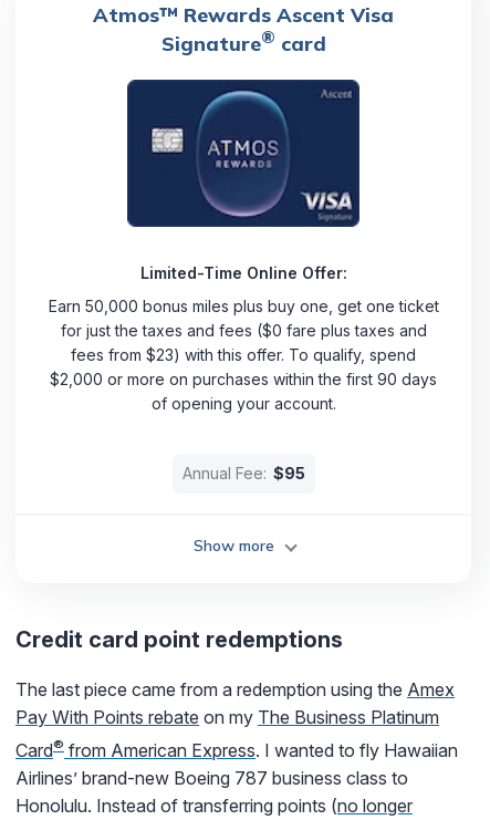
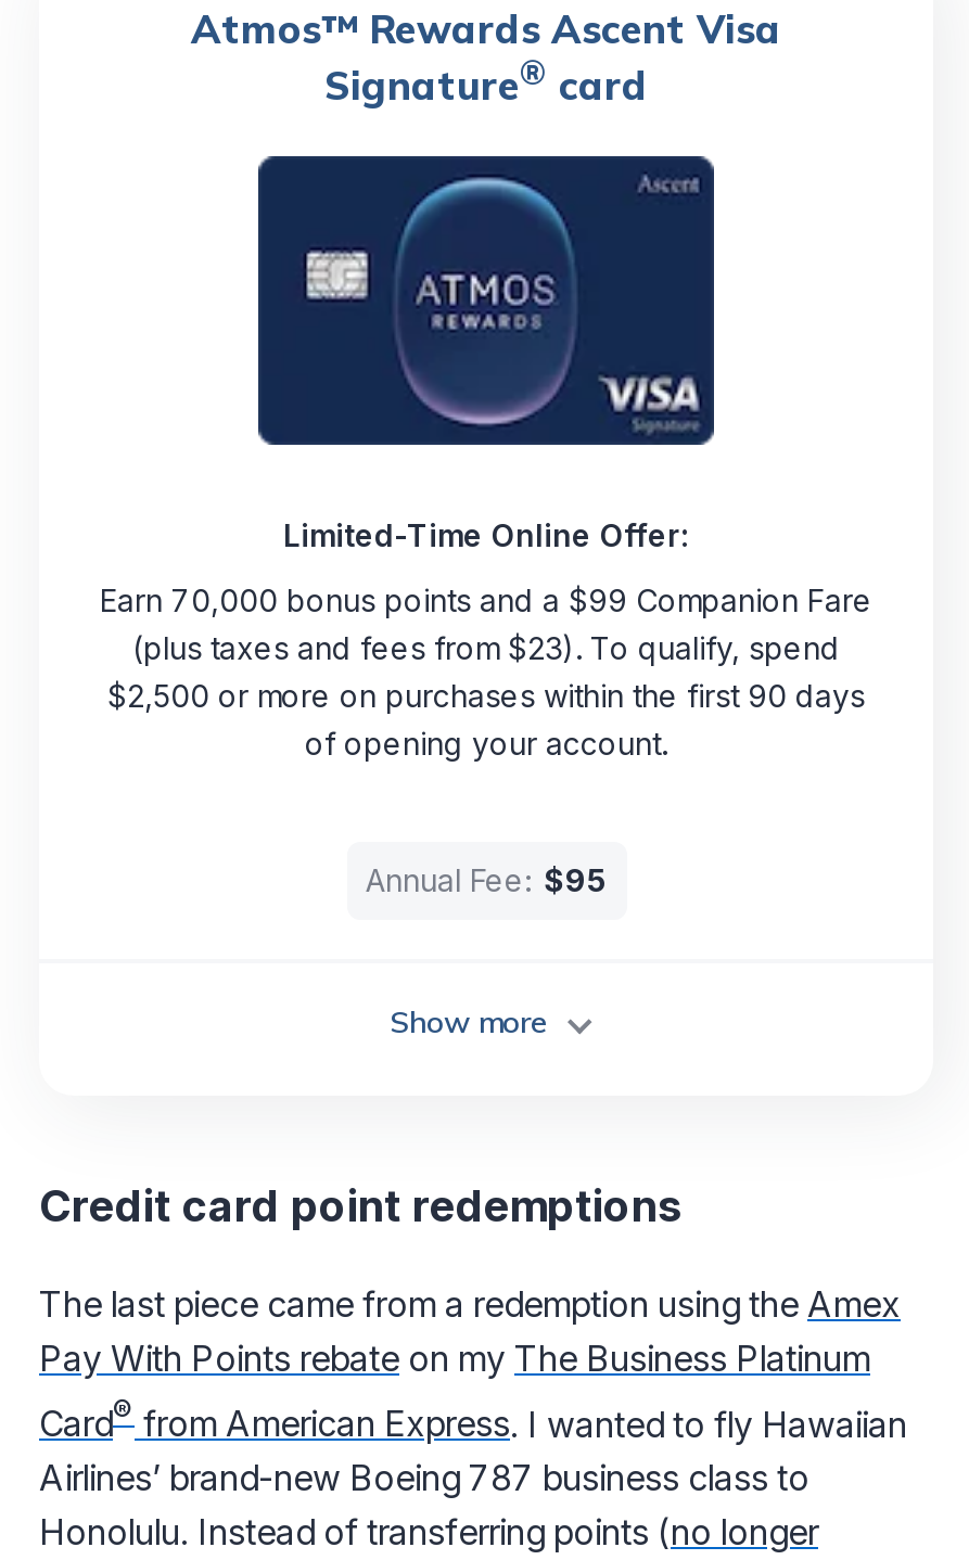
[48,296,439,388] Earn 50,000 bonus miles plus buy one, get one ticket | for just the taxes and fees ($0 fare plus taxes and | fees from $23) with this offer. To qualify, spend | $2,000 or more on purchases within the first 90 days -> [100,581,872,713] Earn 70,000 bonus points and a $99 Companion Fare | (plus taxes and fees from $23). To qualify, spend | $2,500 or more on purchases within the first 90 days

